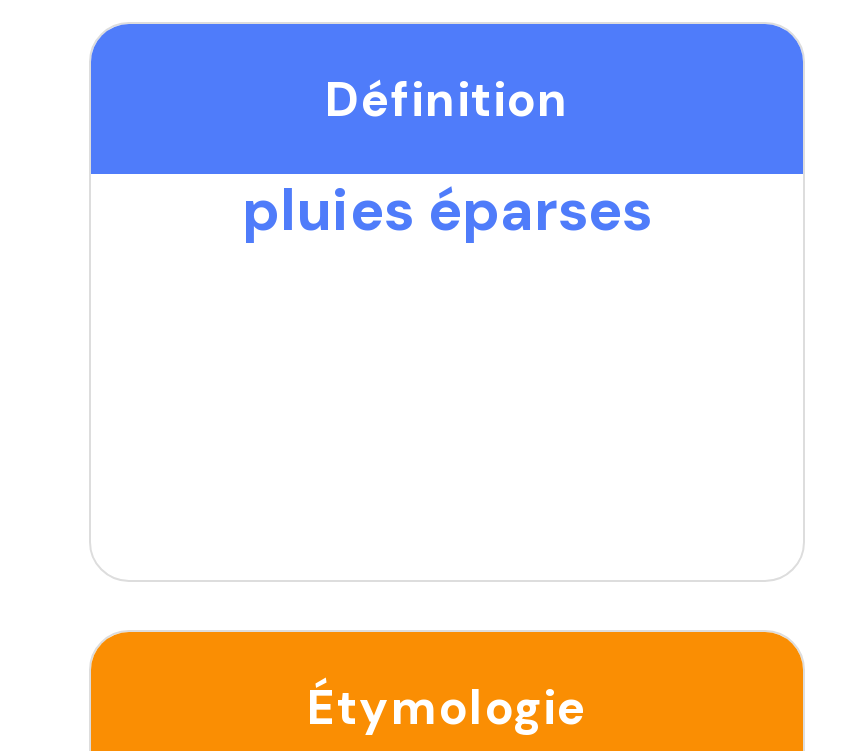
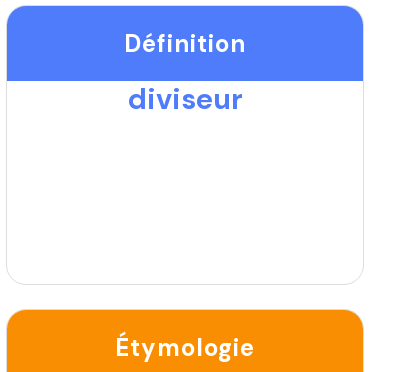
[242,171,652,247] pluies éparses -> [127,80,242,118] diviseur

